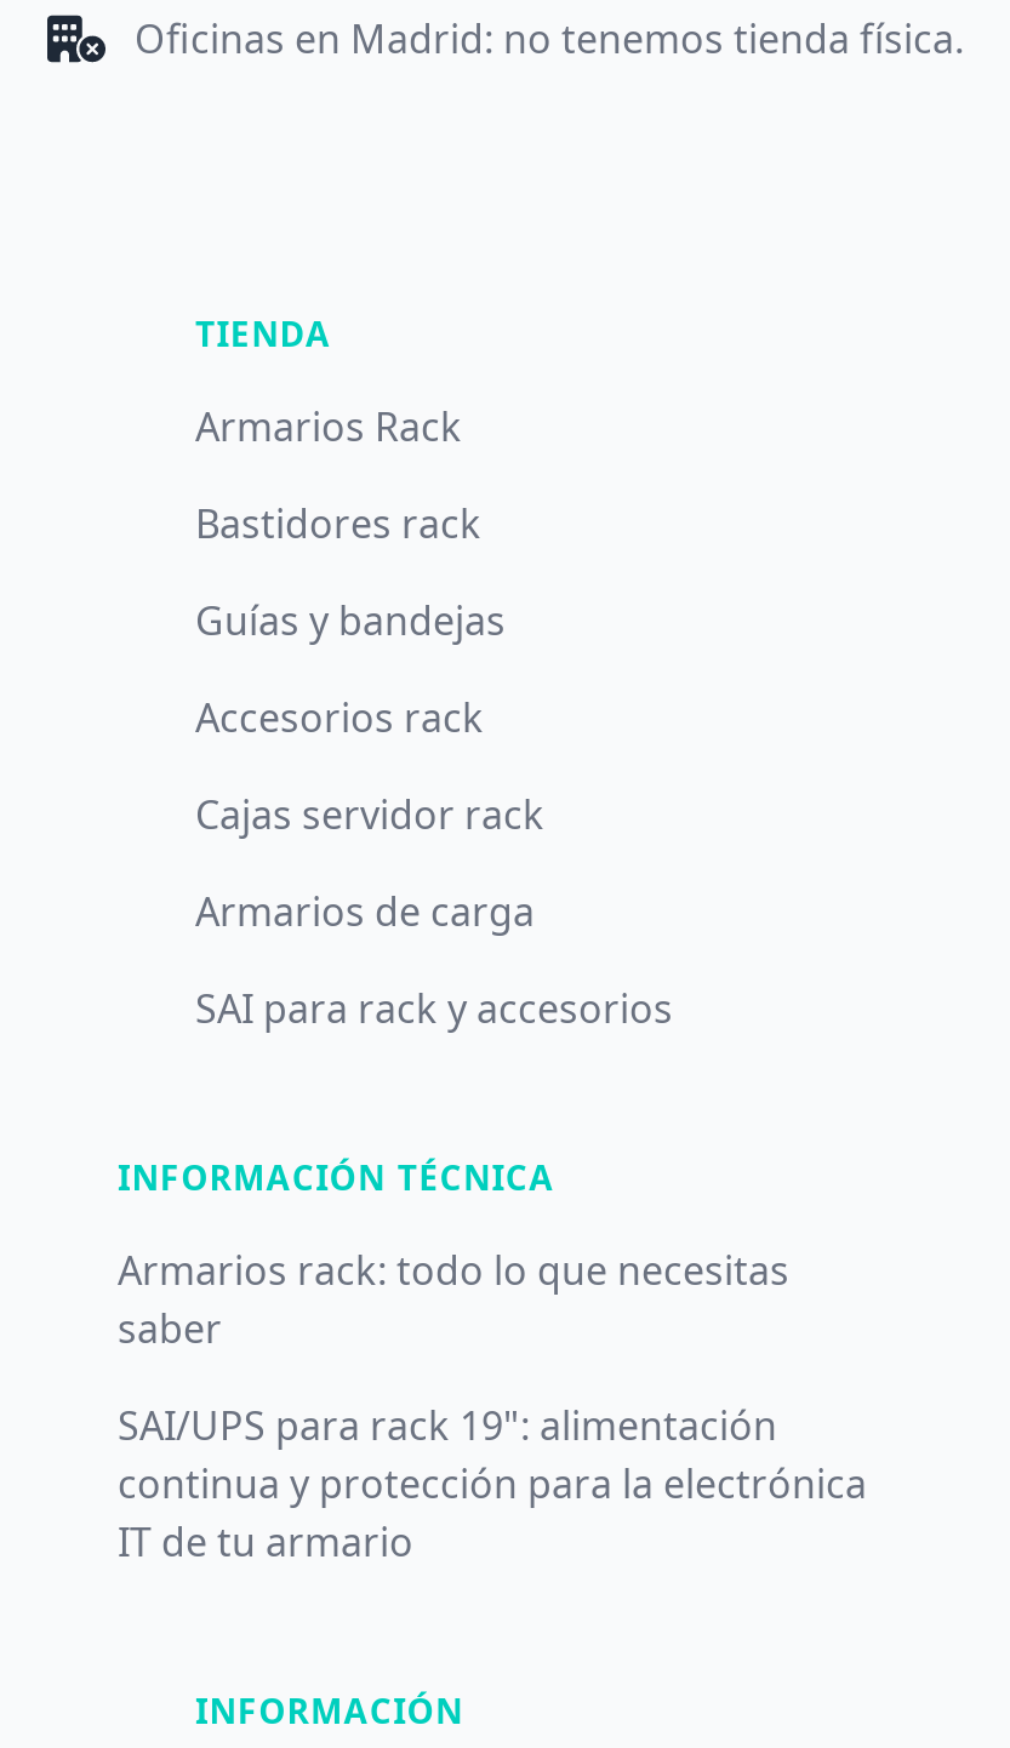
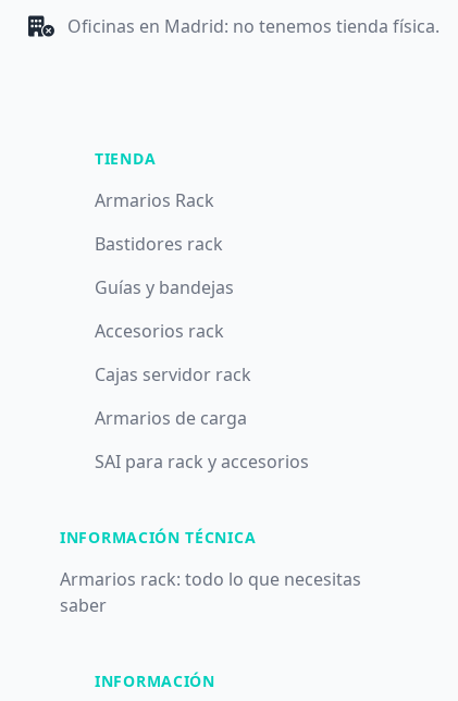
[118,1399,867,1569] SAI/UPS para rack 19": alimentación | continua y protección para la electrónica | IT de tu armario -> none

